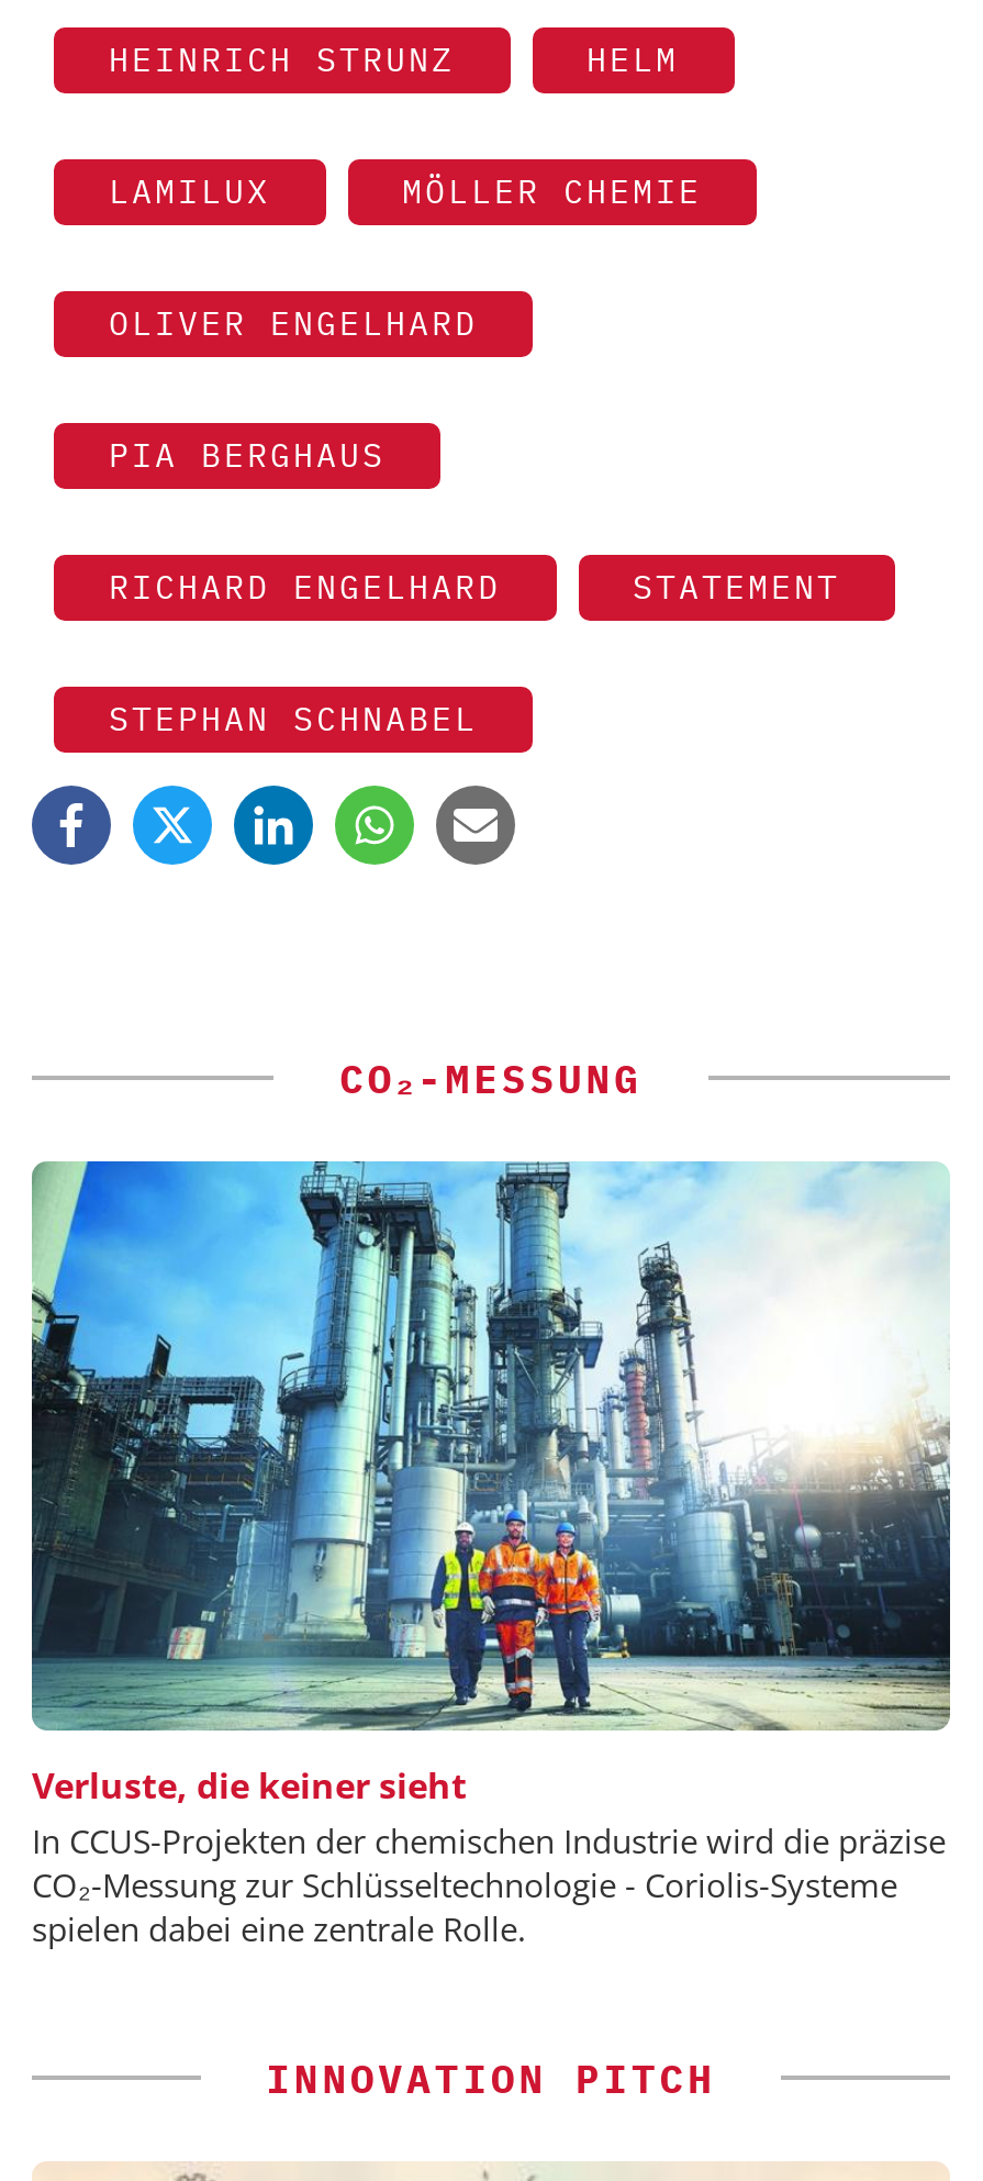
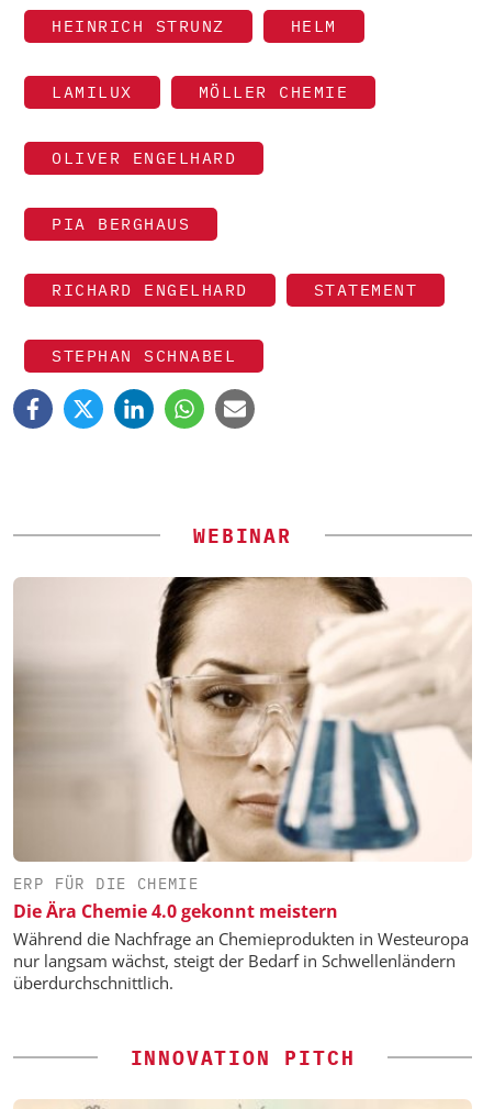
[340,1054,642,1104] CO₂-MESSUNG -> [193,523,292,549] WEBINAR
[30,1159,952,1949] [image] | Verluste, die keiner sieht | In CCUS-Projekten der chemischen Industrie wird die präzise | CO₂-Messung zur Schlüsseltechnologie - Coriolis-Systeme | spielen dabei eine zentrale Rolle. -> [12,576,472,993] [image] | ERP FÜR DIE CHEMIE | Die Ära Chemie 4.0 gekonnt meistern | Während die Nachfrage an Chemieprodukten in Westeuropa | nur langsam wächst, steigt der Bedarf in Schwellenländern | überdurchschnittlich.

